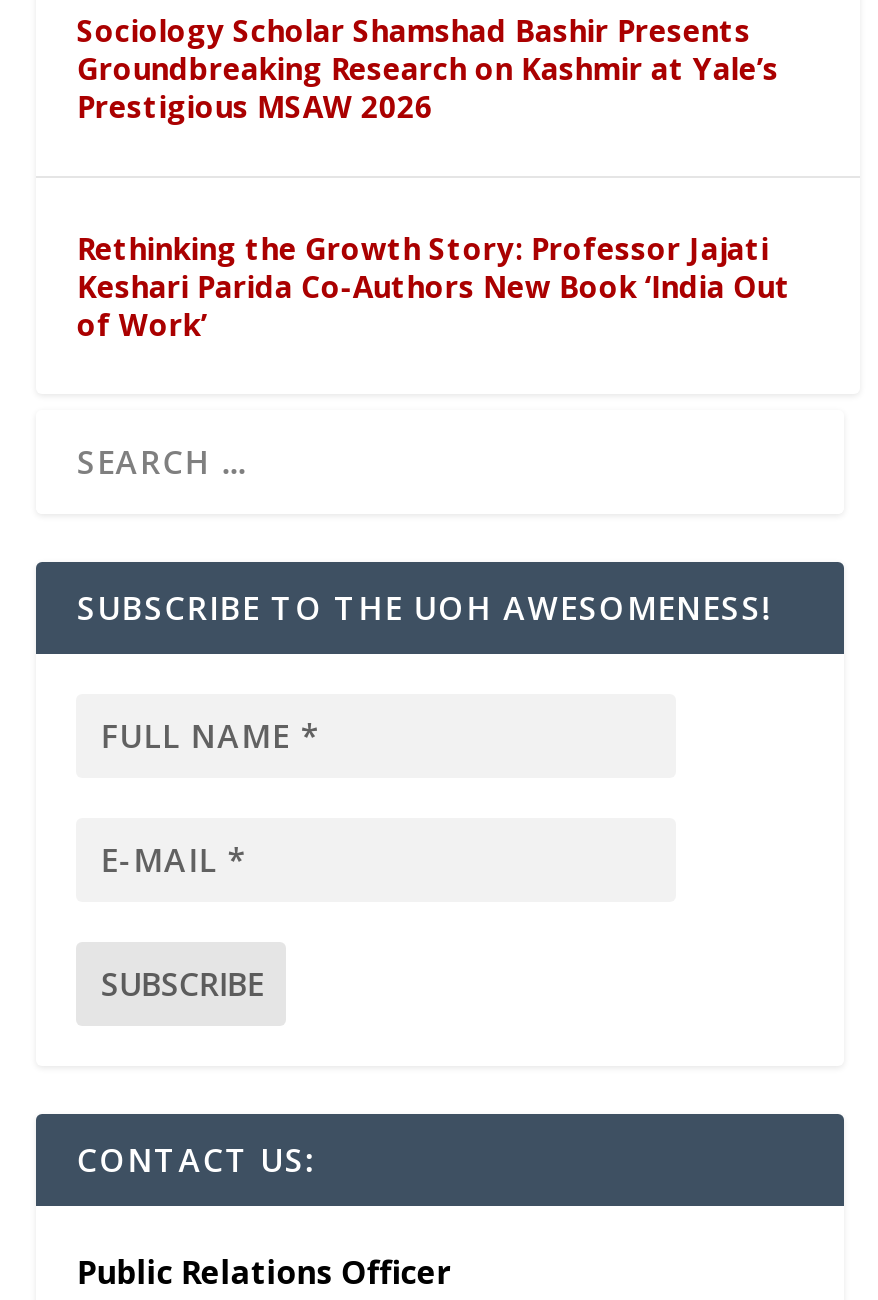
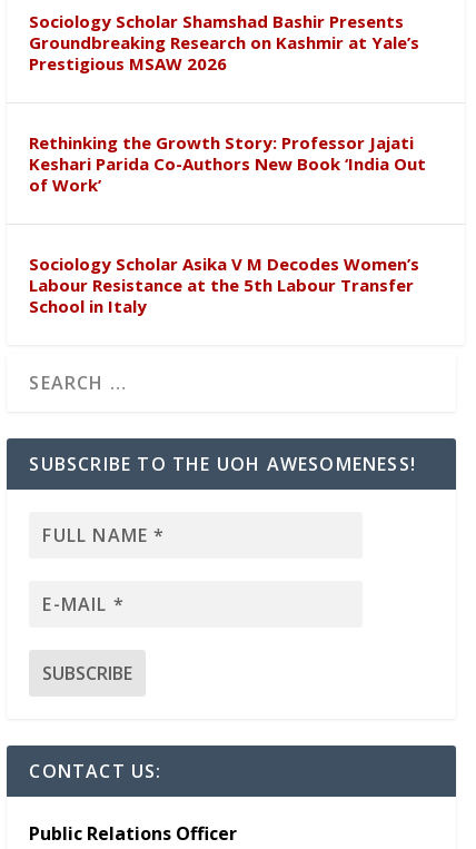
none -> [29,253,420,317] Sociology Scholar Asika V M Decodes Women’s | Labour Resistance at the 5th Labour Transfer | School in Italy

